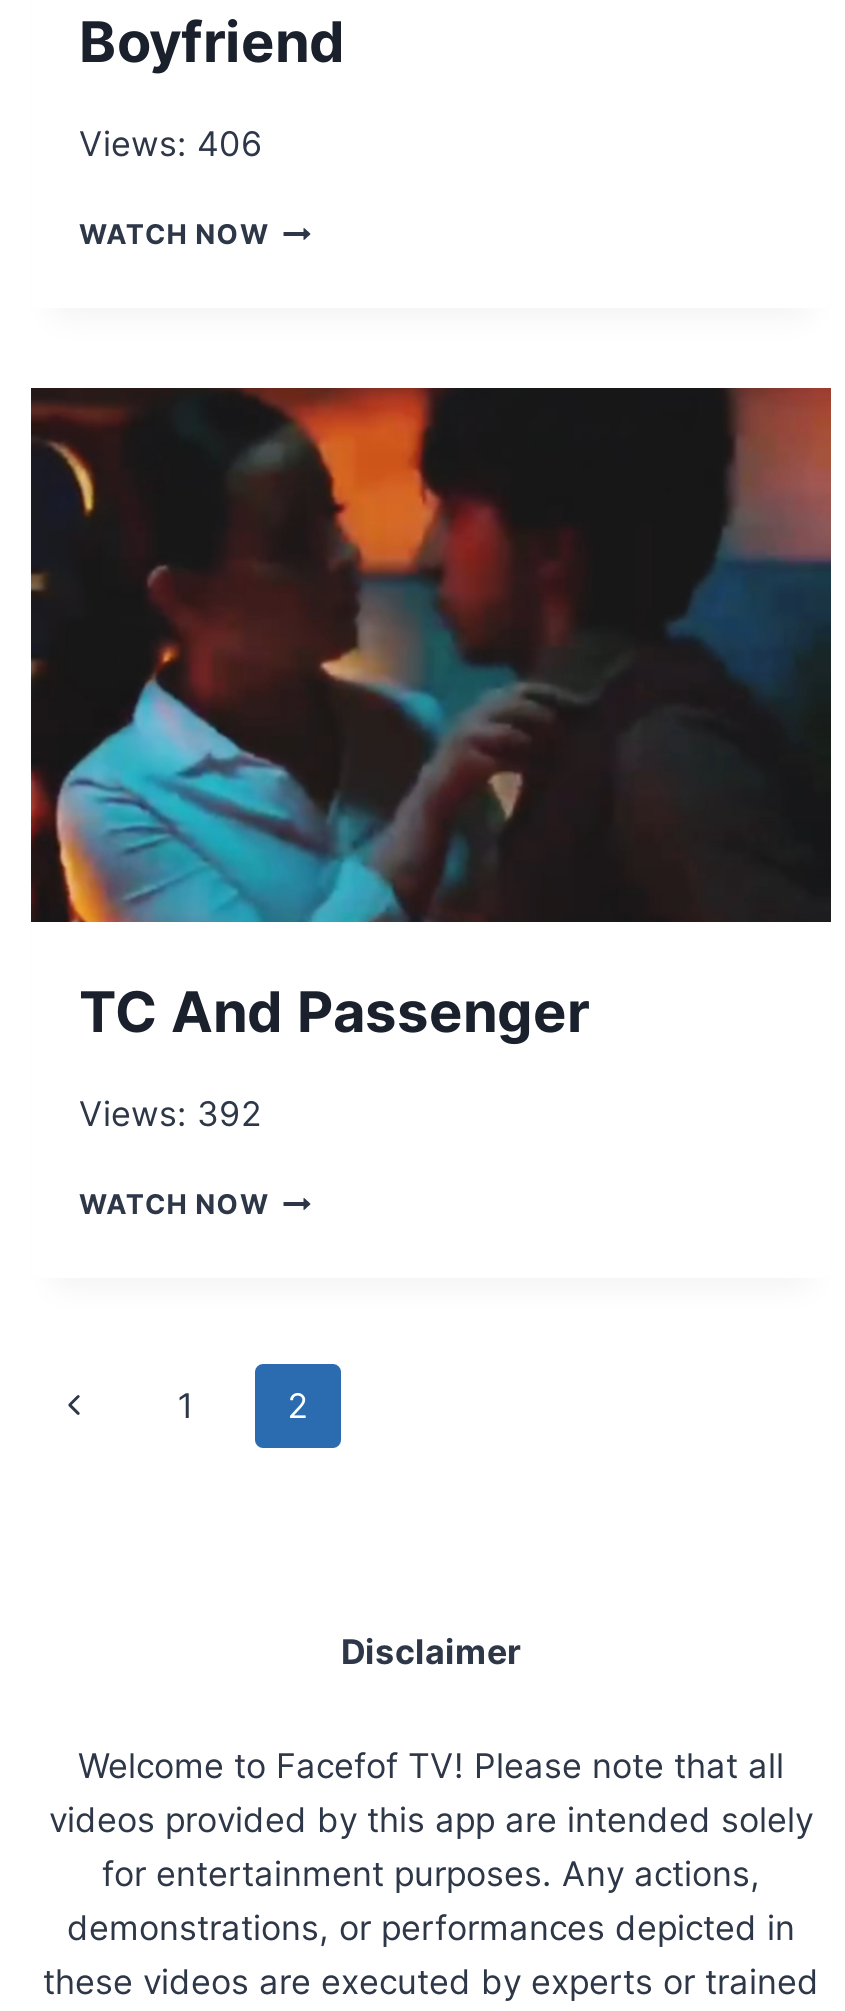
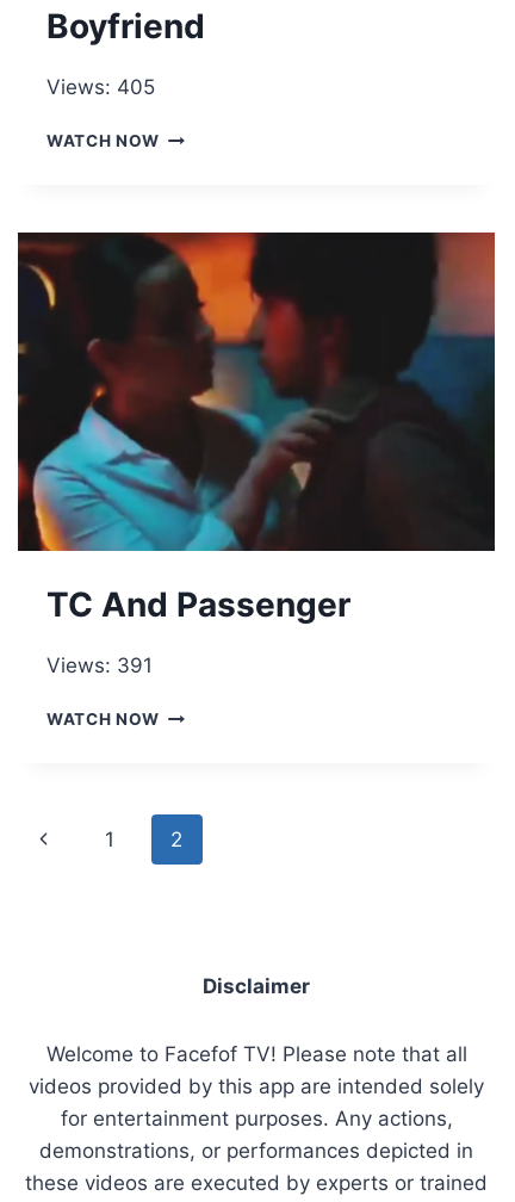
[79,125,263,165] Views: 406 -> [46,75,155,99] Views: 405
[79,1094,261,1134] Views: 392 -> [46,653,153,677] Views: 391

